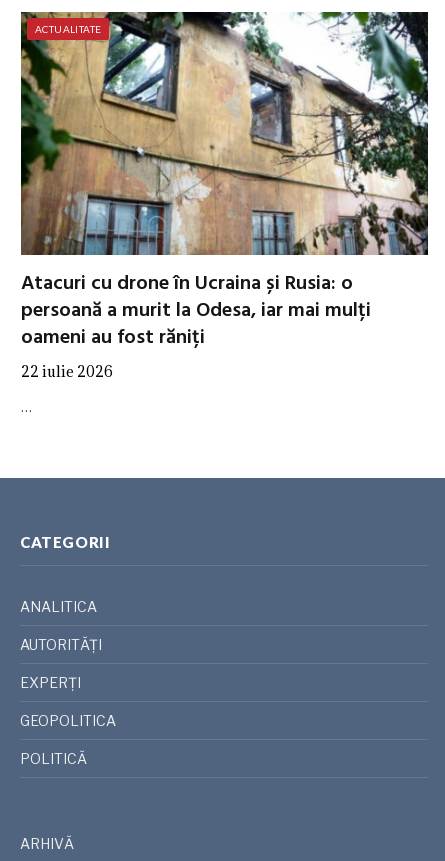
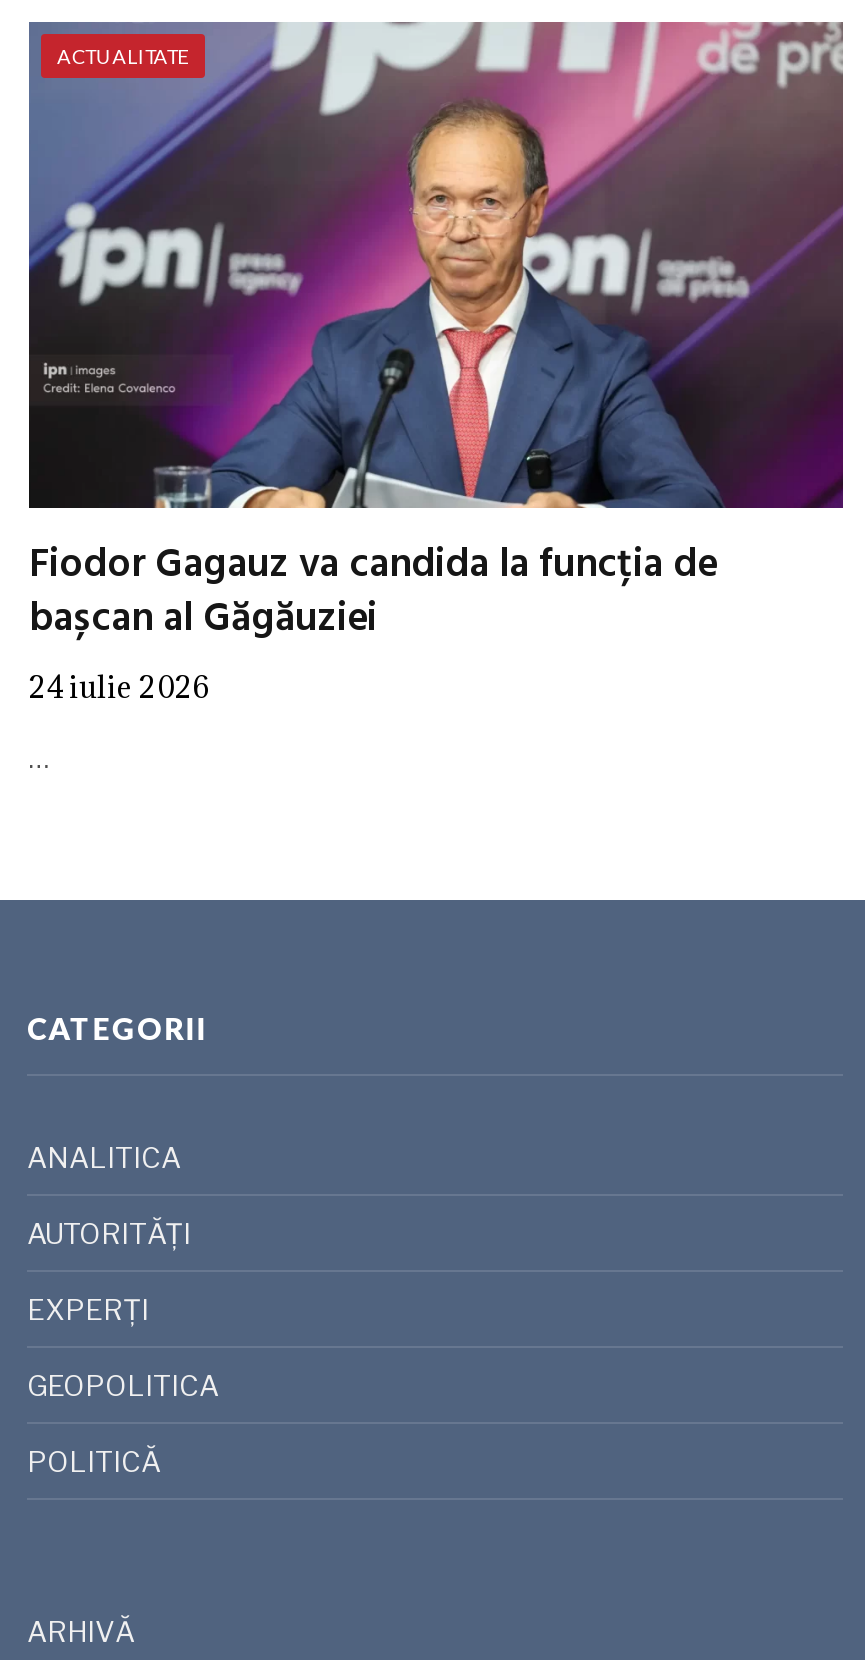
[20,11,428,381] [image] | Atacuri cu drone în Ucraina și Rusia: o | persoană a murit la Odesa, iar mai mulți | oameni au fost răniți | 22 iulie 2026 -> [27,20,845,705] [image] | Fiodor Gagauz va candida la funcția de | bașcan al Găgăuziei | 24 iulie 2026

